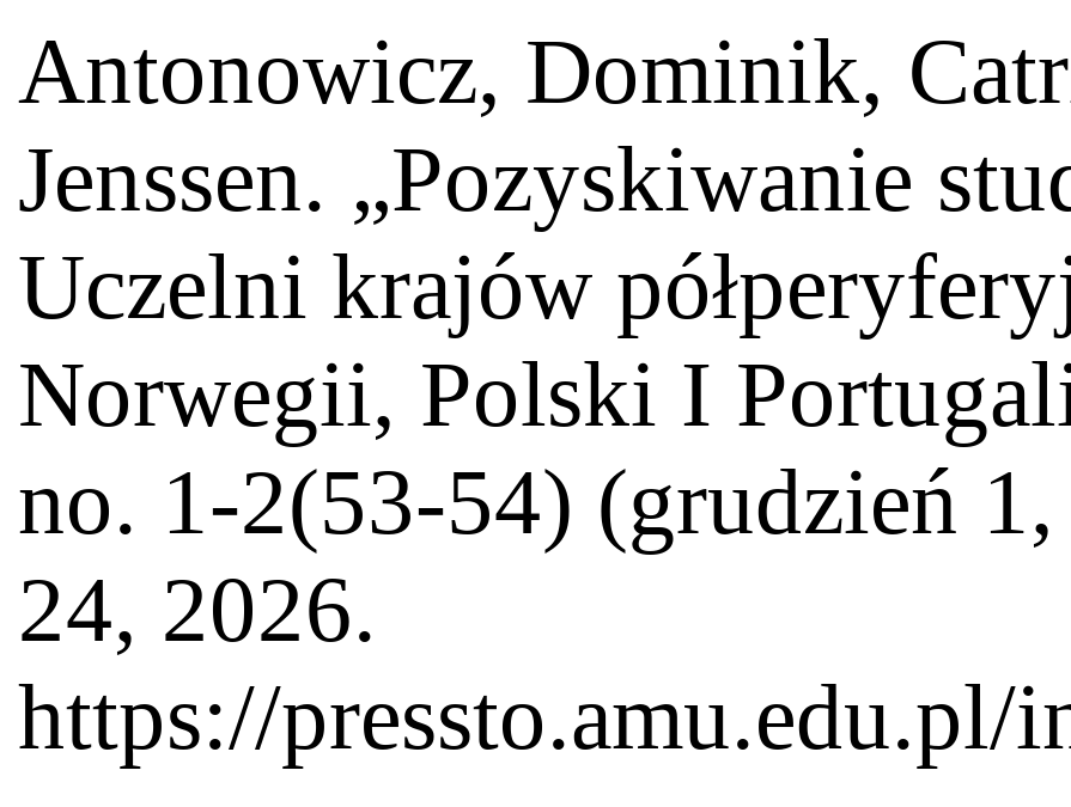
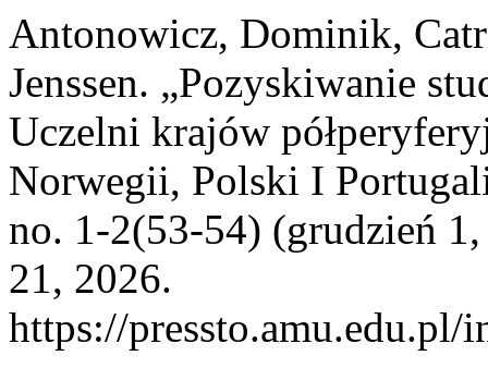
[18,557,377,660] 24, 2026. -> [9,255,172,302] 21, 2026.

